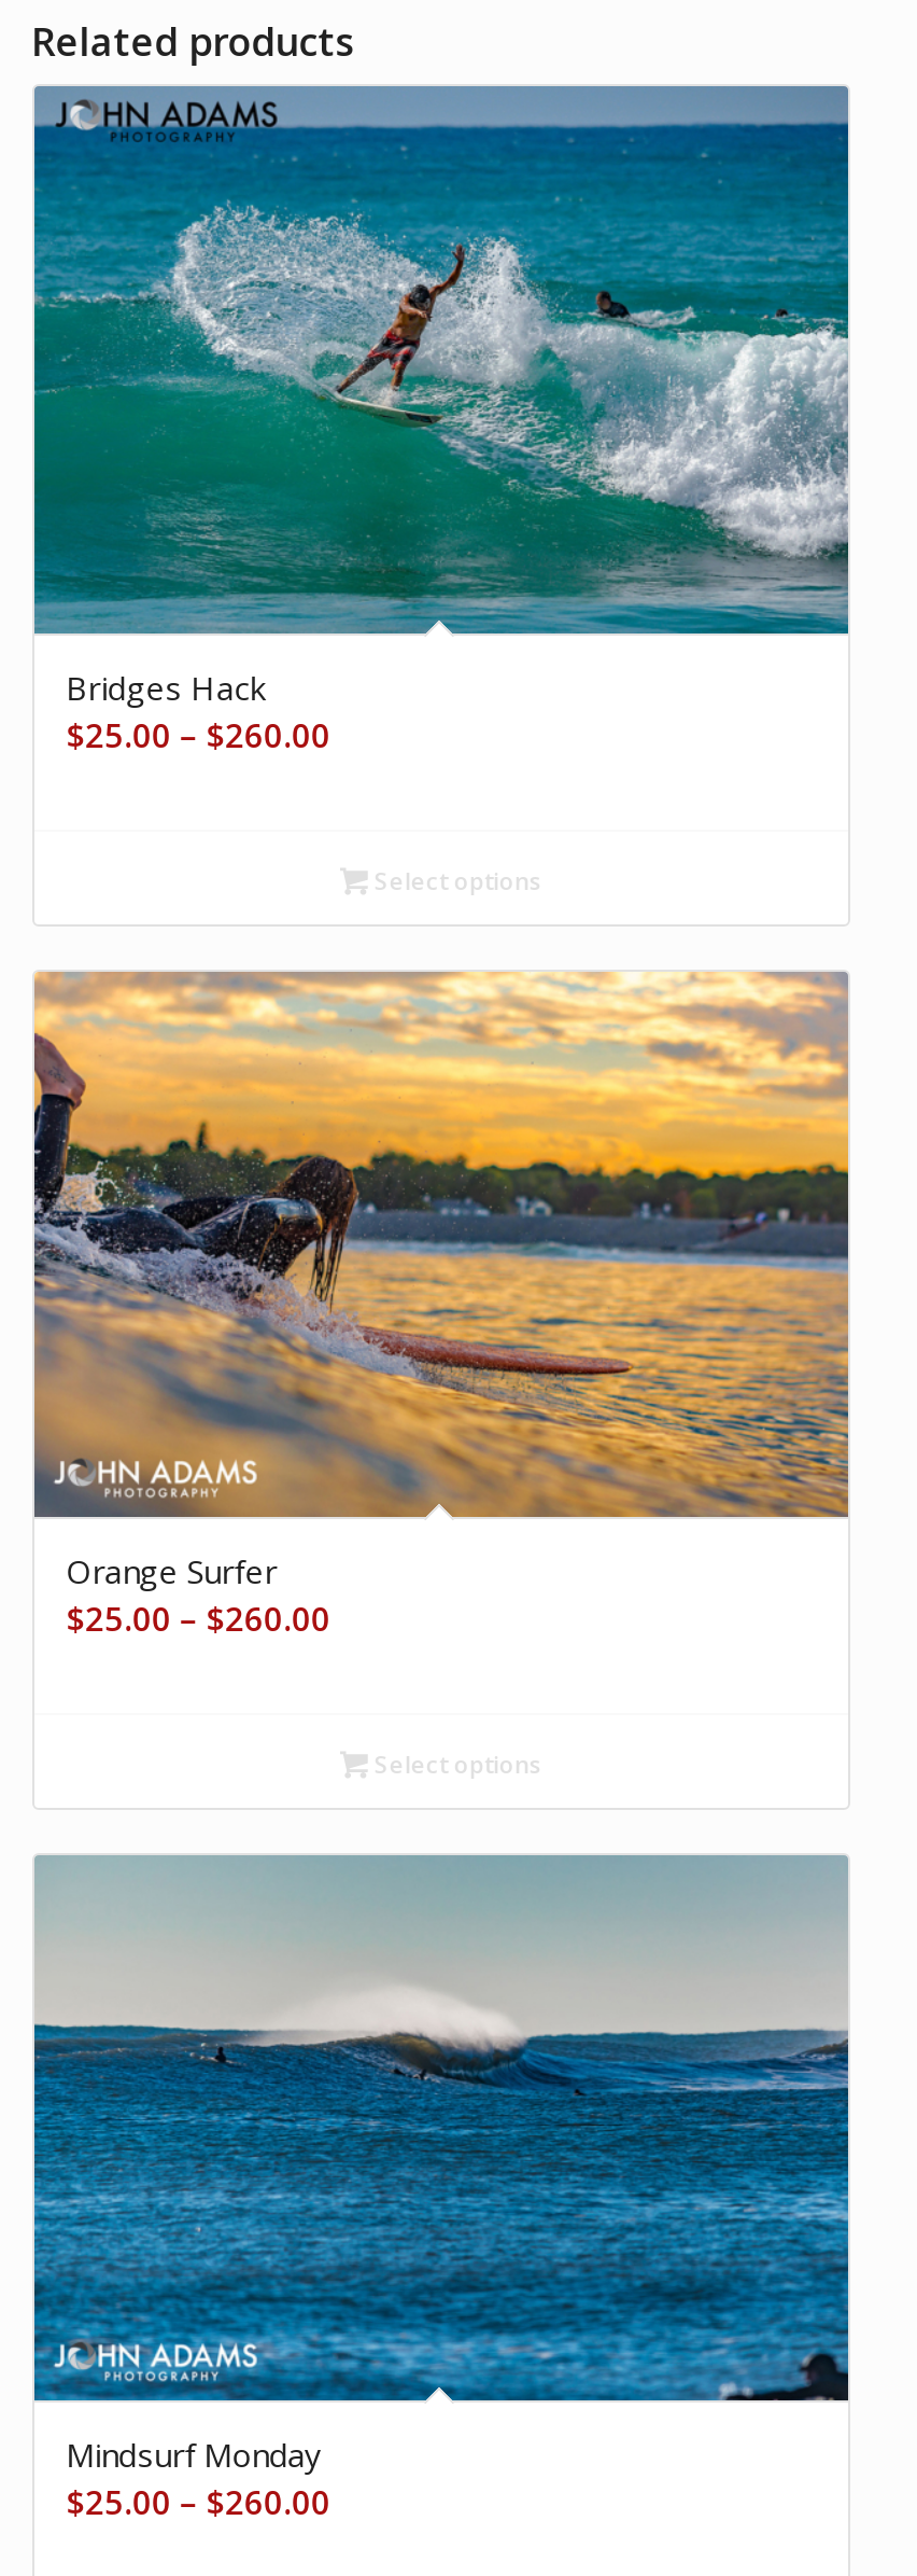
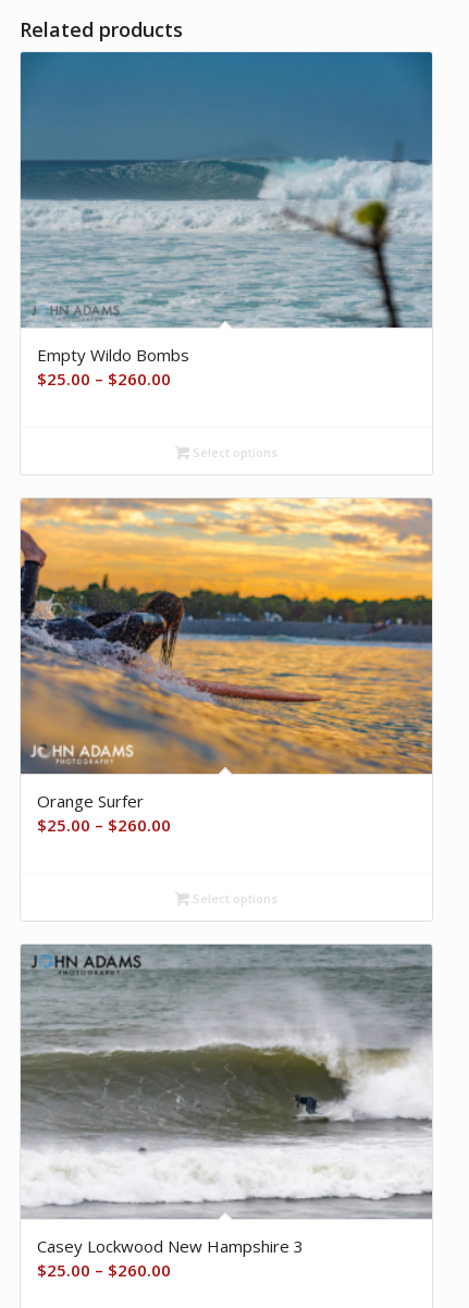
[34,86,848,709] [image] | Bridges Hack -> [20,53,433,366] [image] | Empty Wildo Bombs
[32,1857,850,2476] [image] | Mindsurf Monday -> [20,946,433,1257] [image] | Casey Lockwood New Hampshire 3

